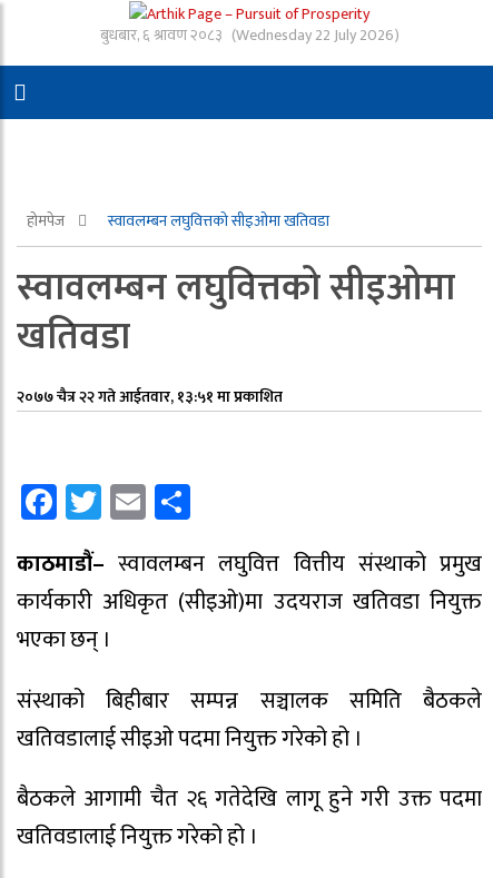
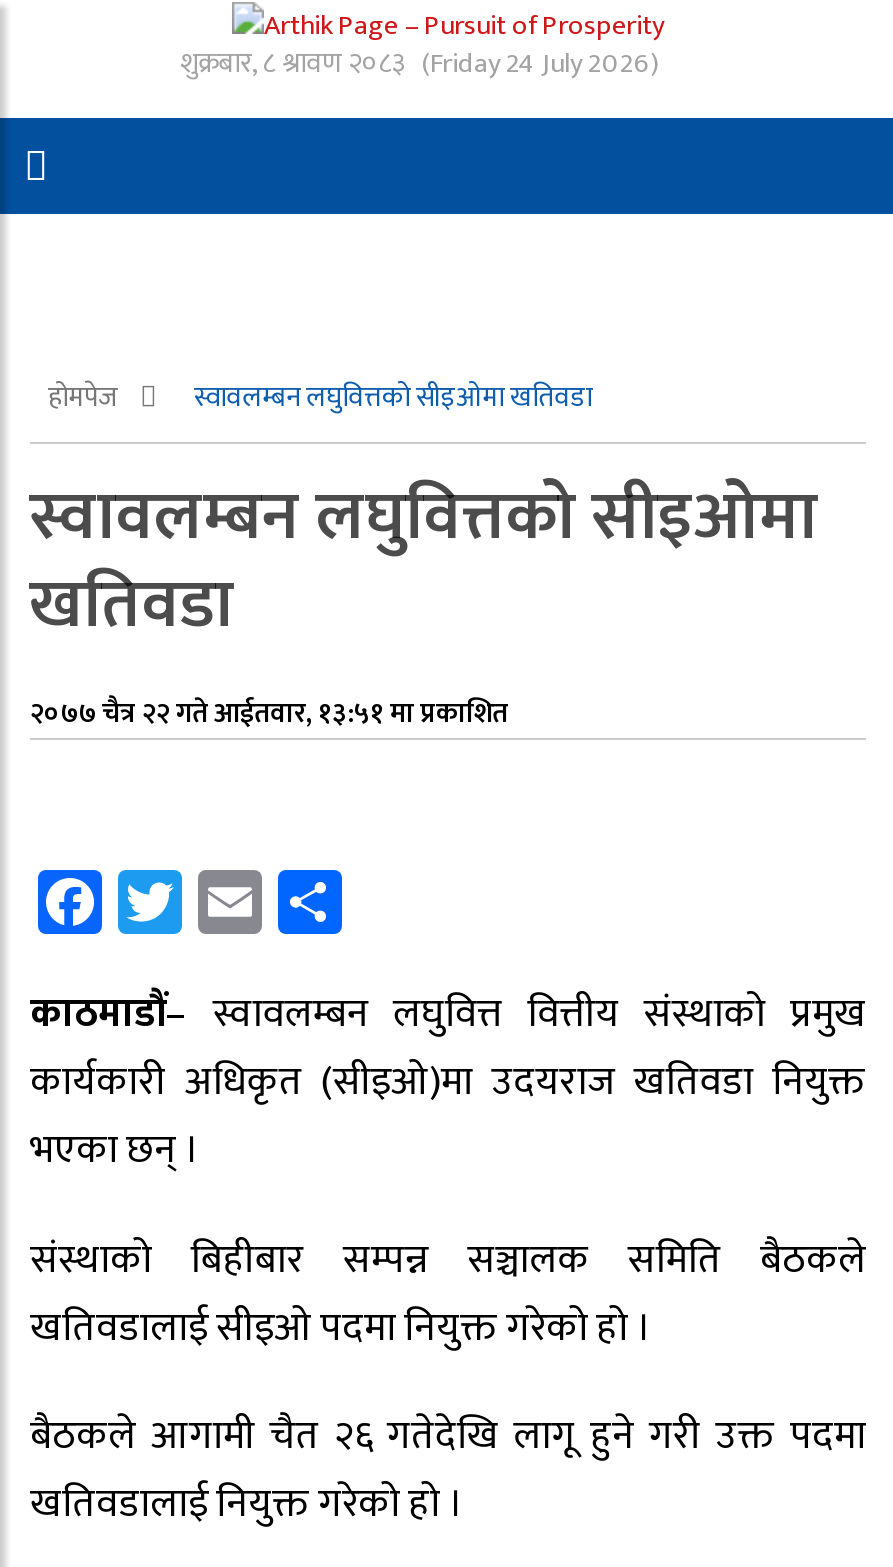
[100,22,400,48] बुधबार, ६ श्रावण २०८३ (Wednesday 22 July 2026) -> [180,39,660,85] शुक्रबार, ८ श्रावण २०८३ (Friday 24 July 2026)

